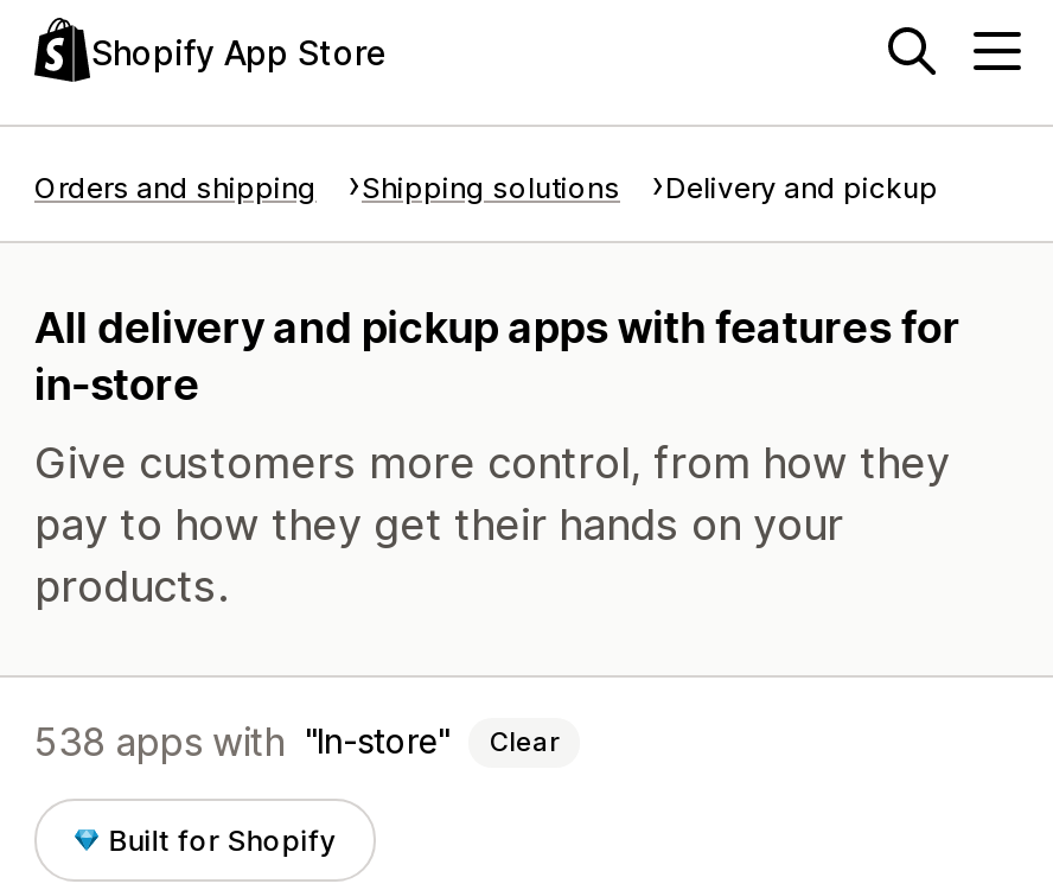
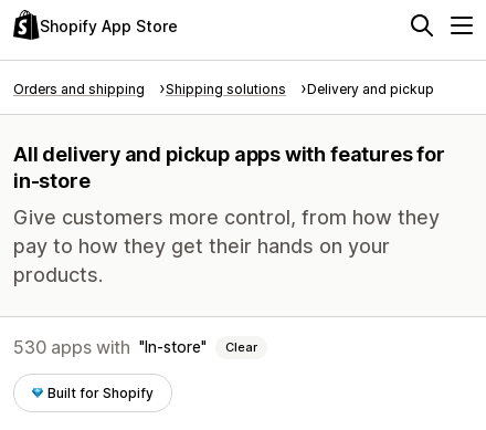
[34,718,559,765] 538 apps with In-store Clear -> [13,336,257,358] 530 apps with In-store Clear

